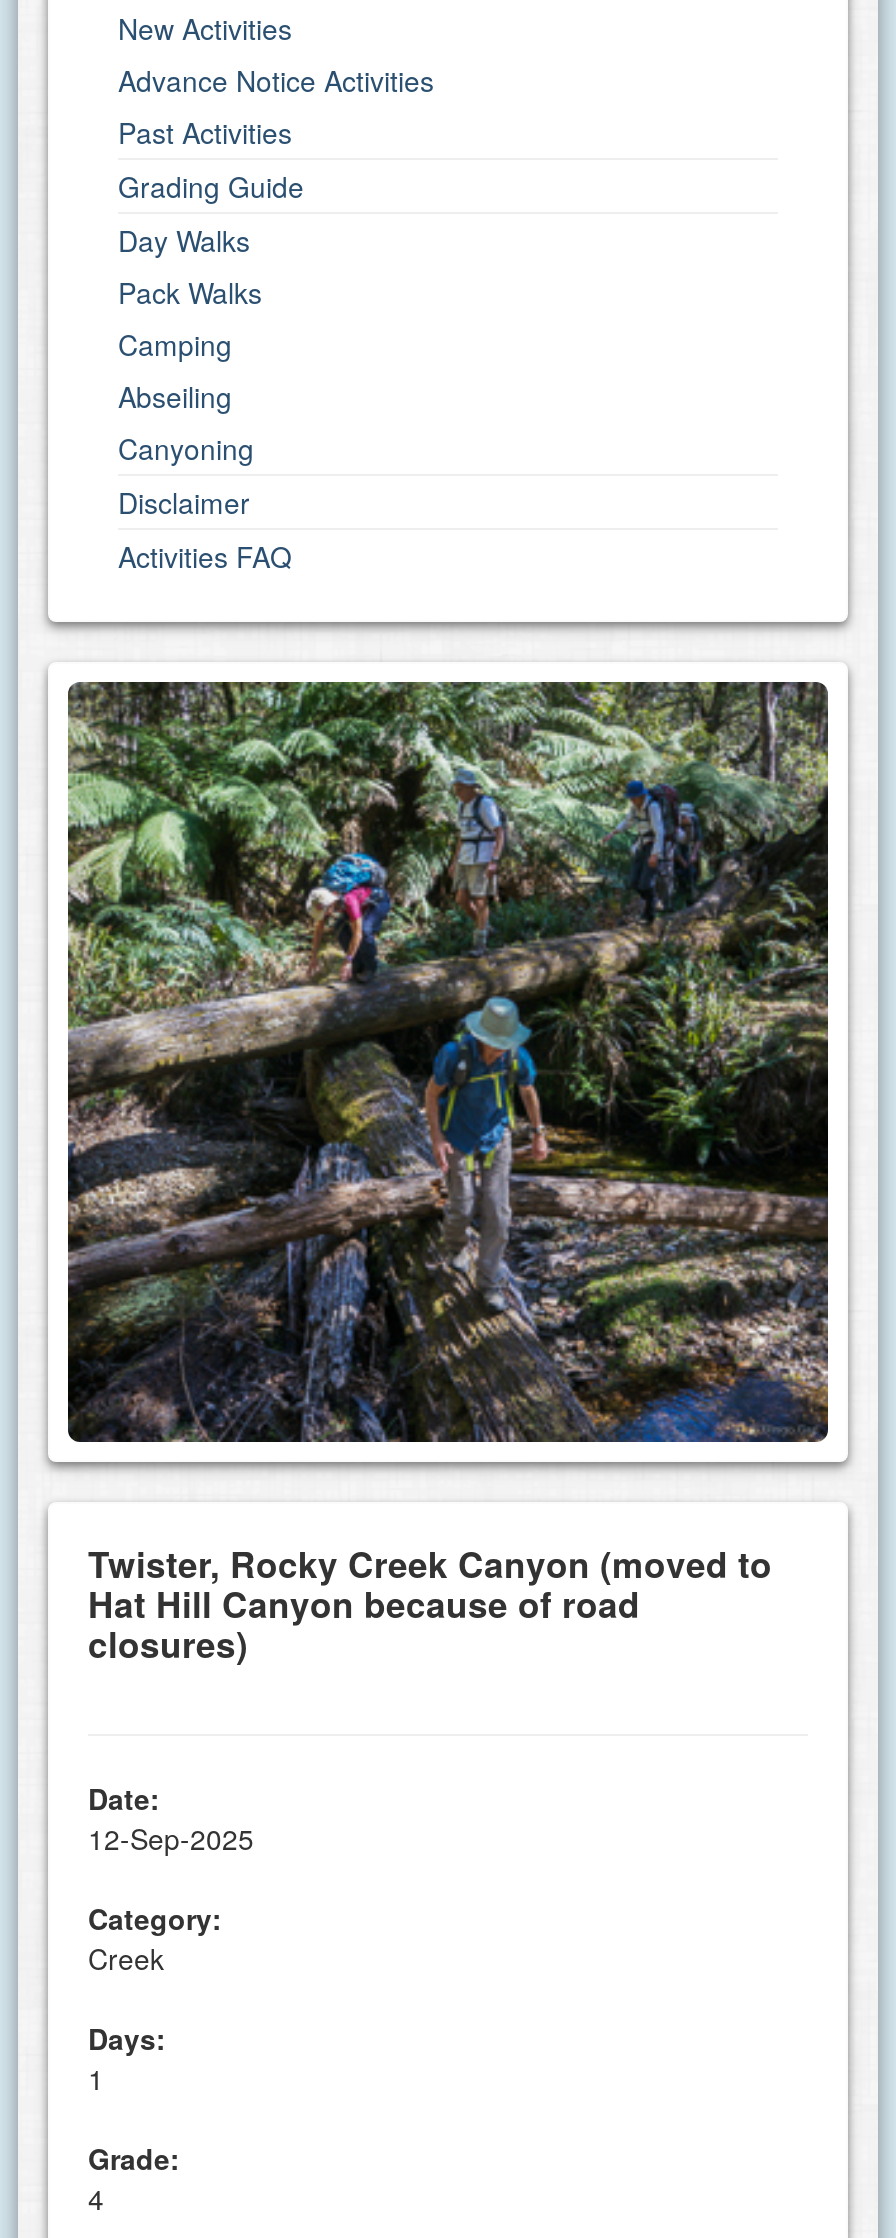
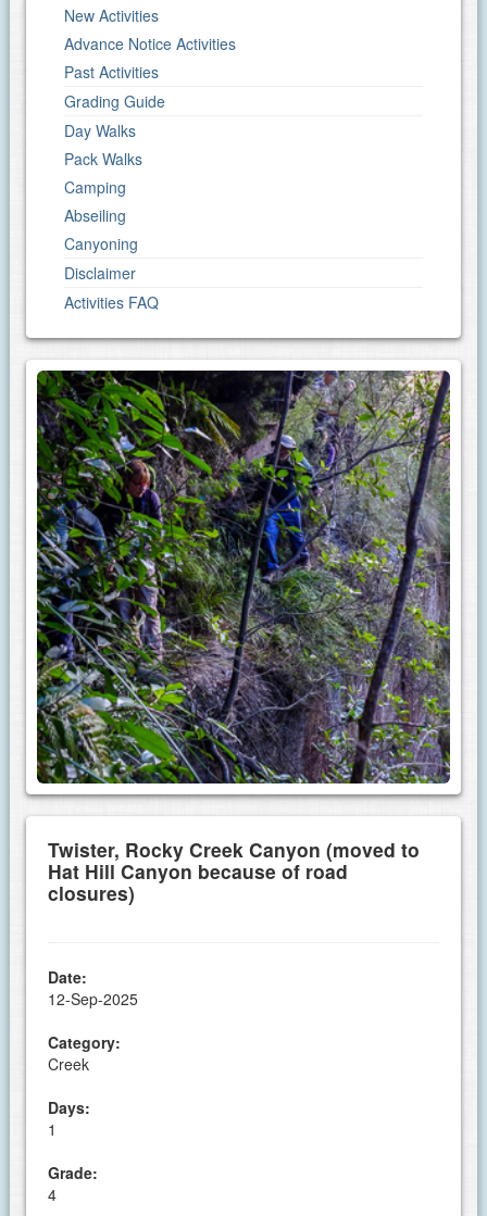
[66,680,830,1444] [image] -> [36,369,451,785] [image]

